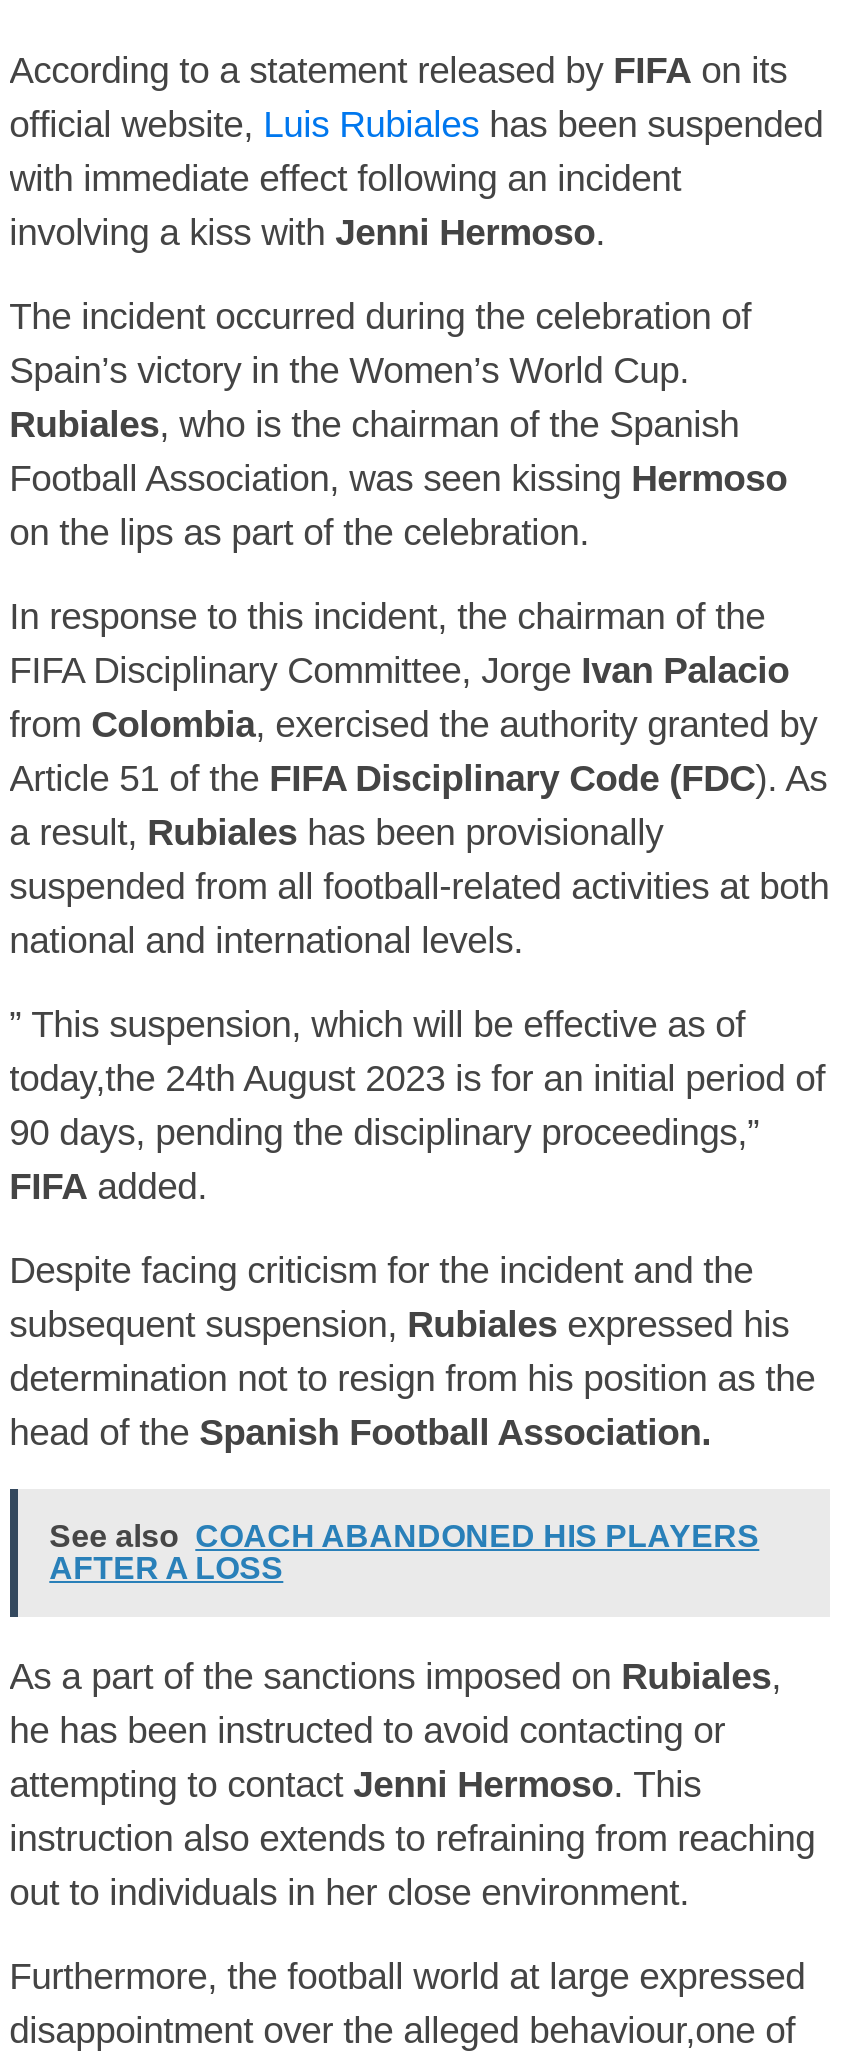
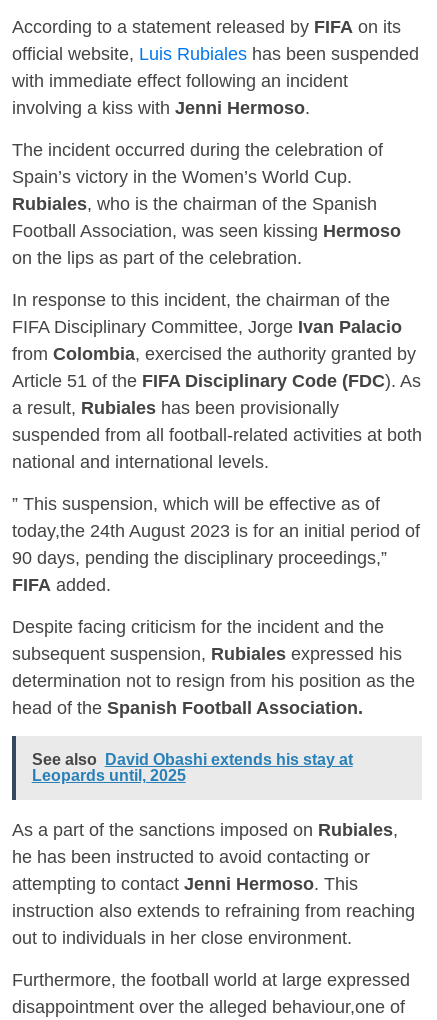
[49,1519,759,1585] See also COACH ABANDONED HIS PLAYERS | AFTER A LOSS -> [32,751,353,784] See also David Obashi extends his stay at | Leopards until, 2025

